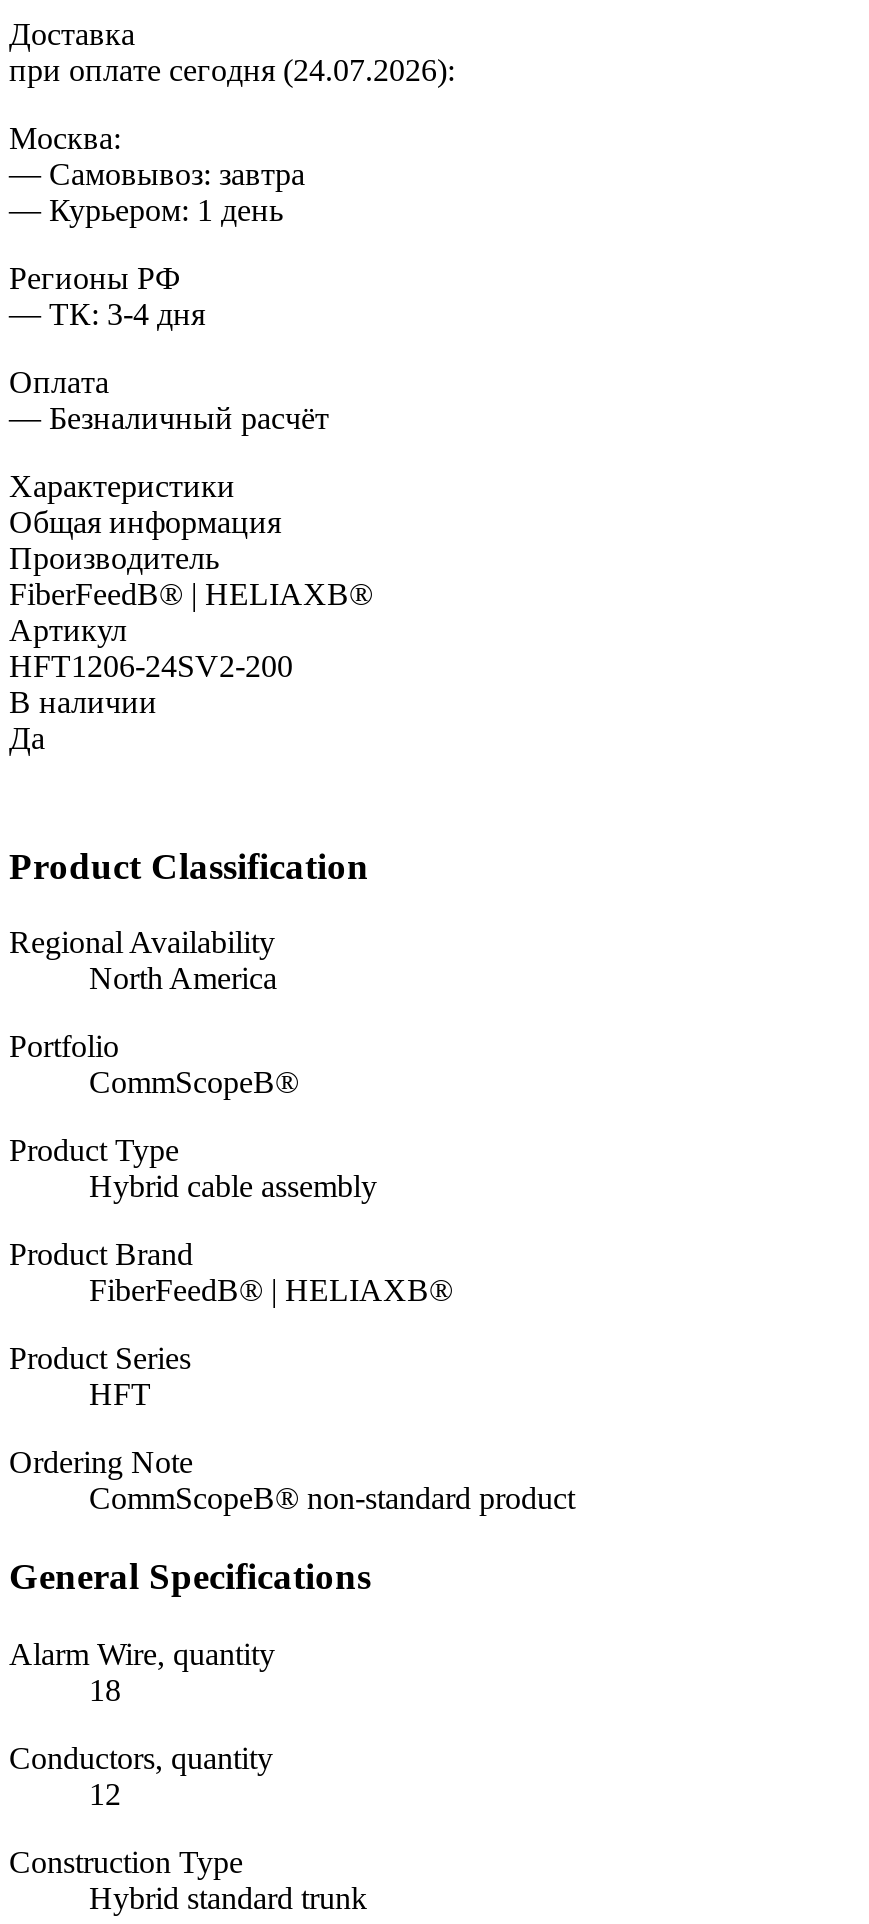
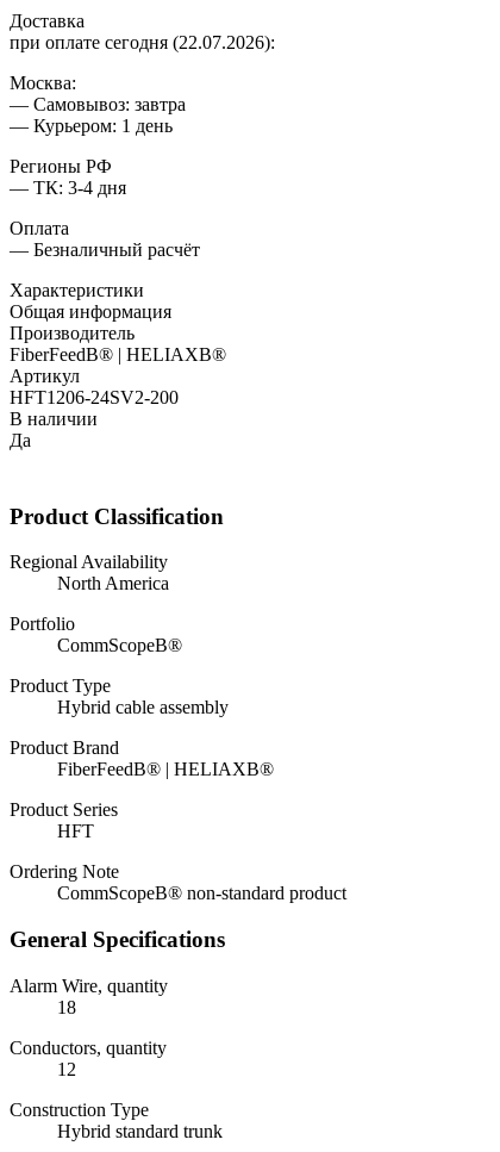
[9,53,455,87] при оплате сегодня (24.07.2026): -> [10,32,275,52] при оплате сегодня (22.07.2026):

